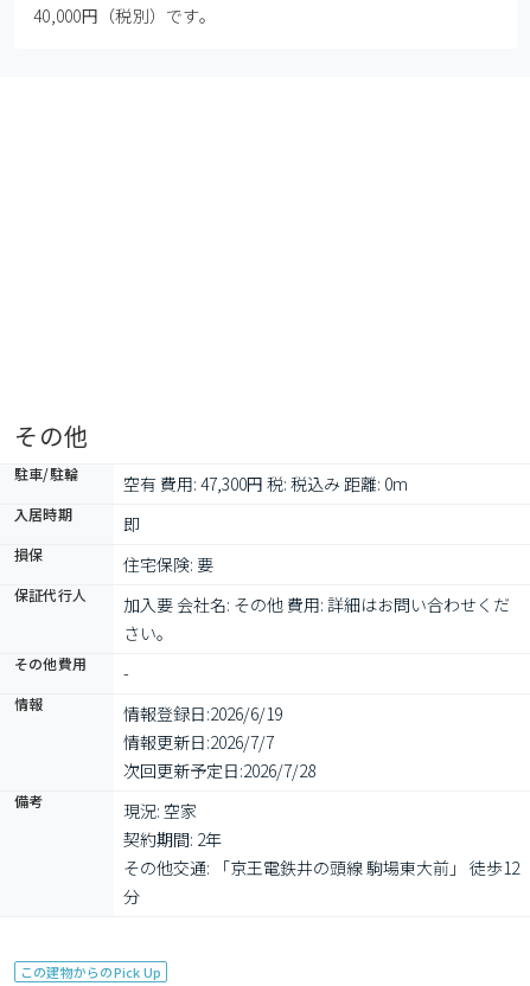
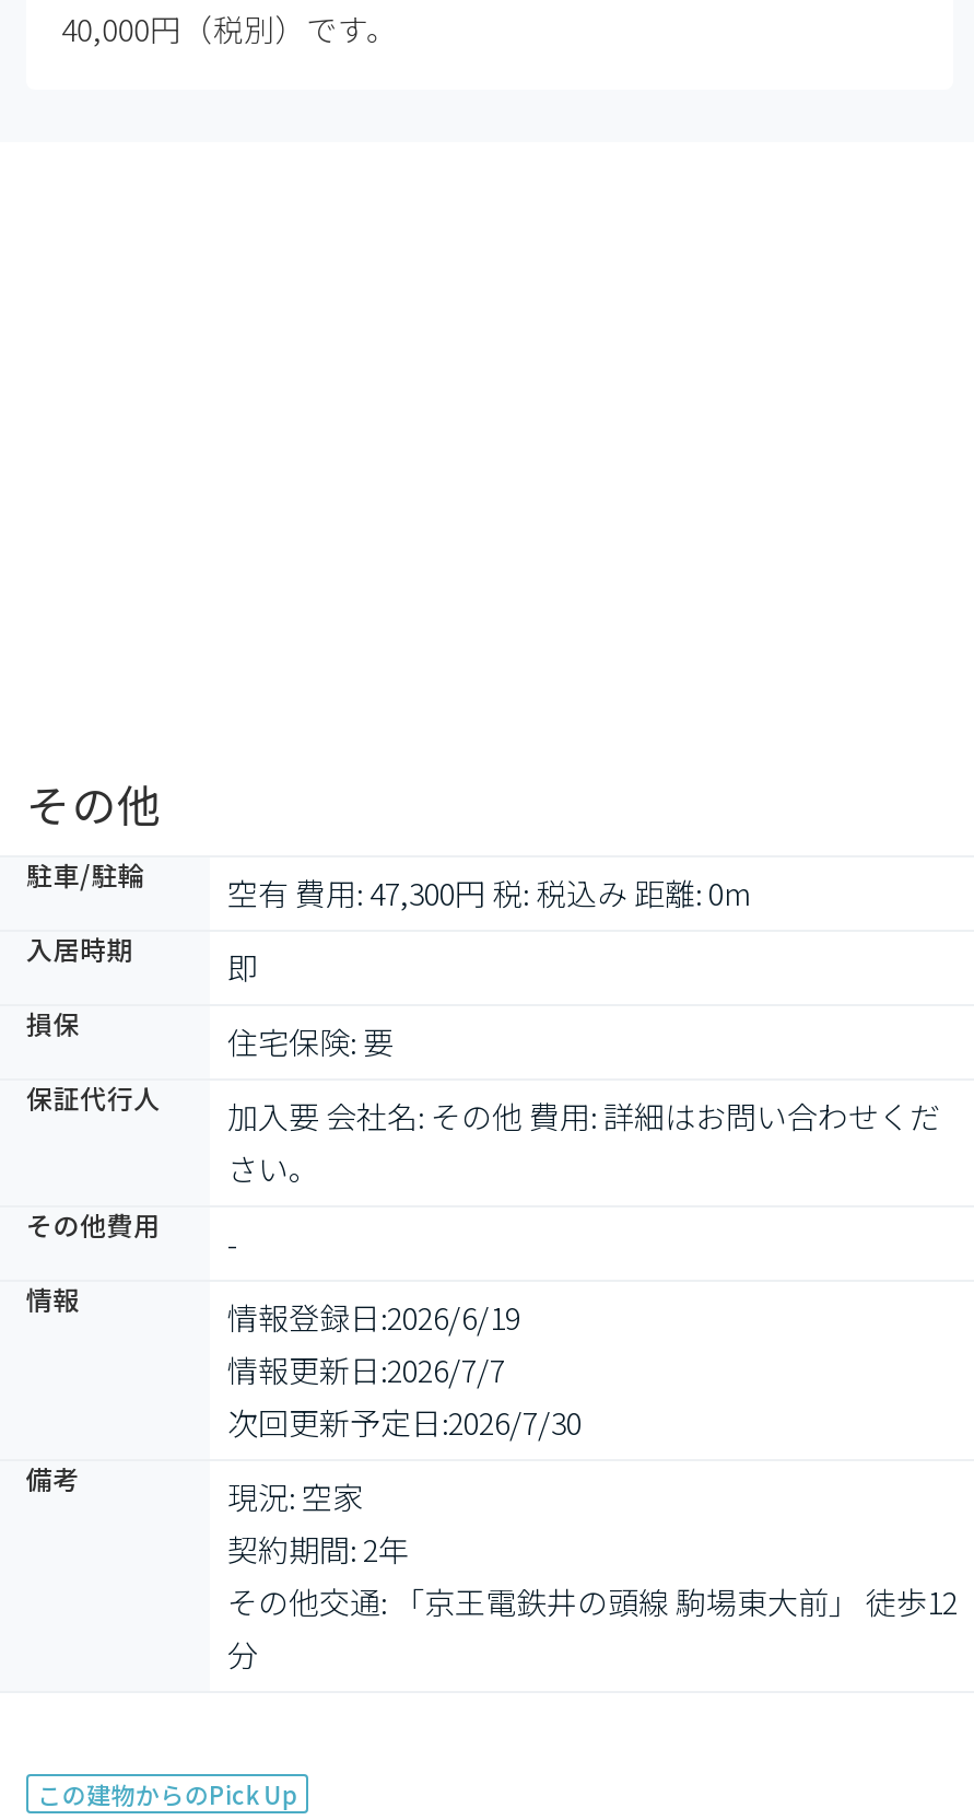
[123,758,315,782] 次回更新予定日: 2026/7/28 -> [227,1400,582,1444] 次回更新予定日: 2026/7/30

